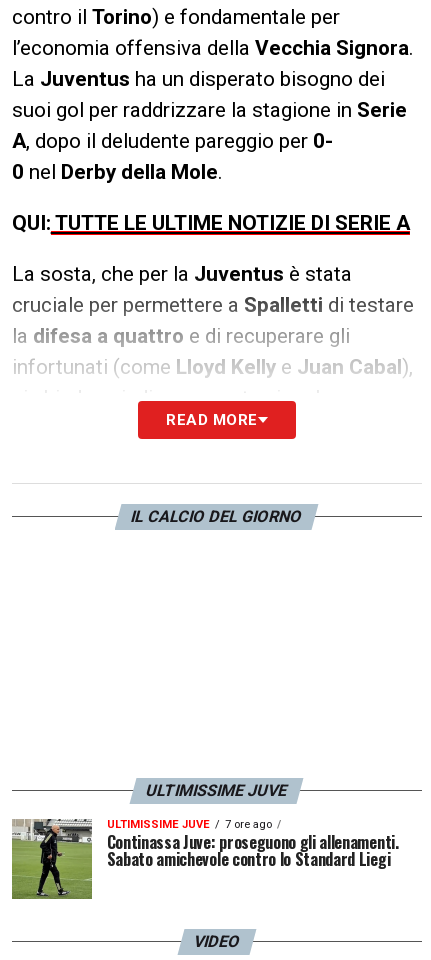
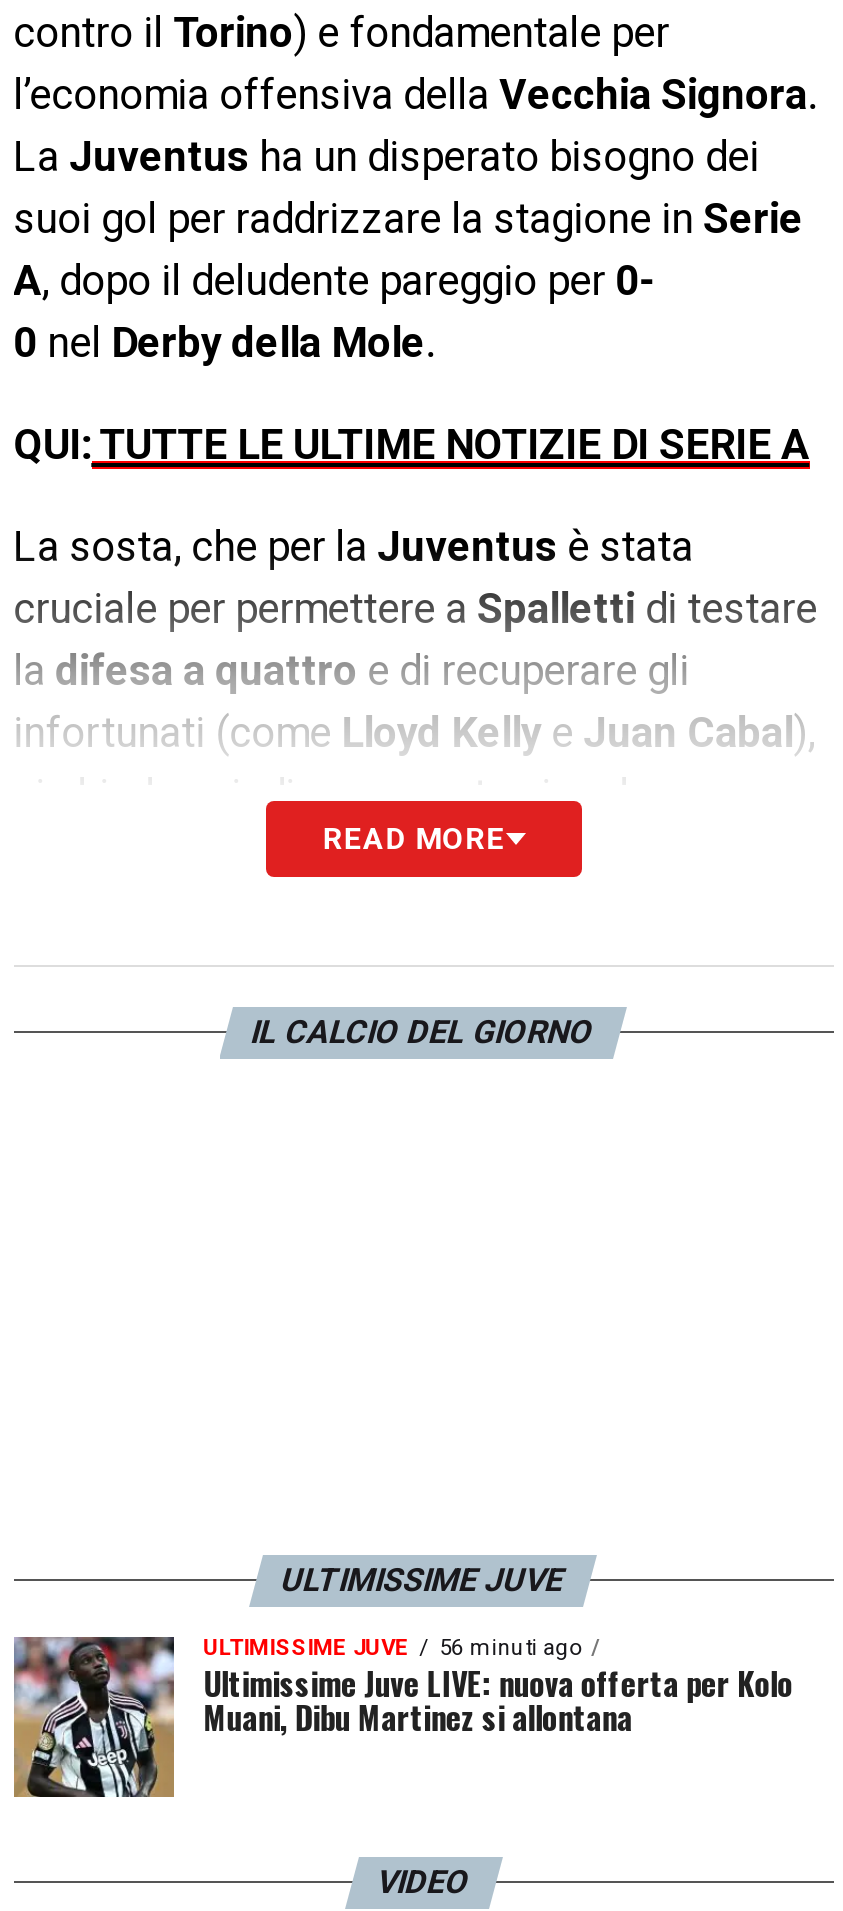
[11,818,399,900] [image] | 7 ore ago | Continassa Juve: proseguono gli allenamenti. | Sabato amichevole contro lo Standard Liegi -> [14,1635,793,1799] [image] | 56 minuti ago | Ultimissime Juve LIVE: nuova offerta per Kolo | Muani, Dibu Martinez si allontana

